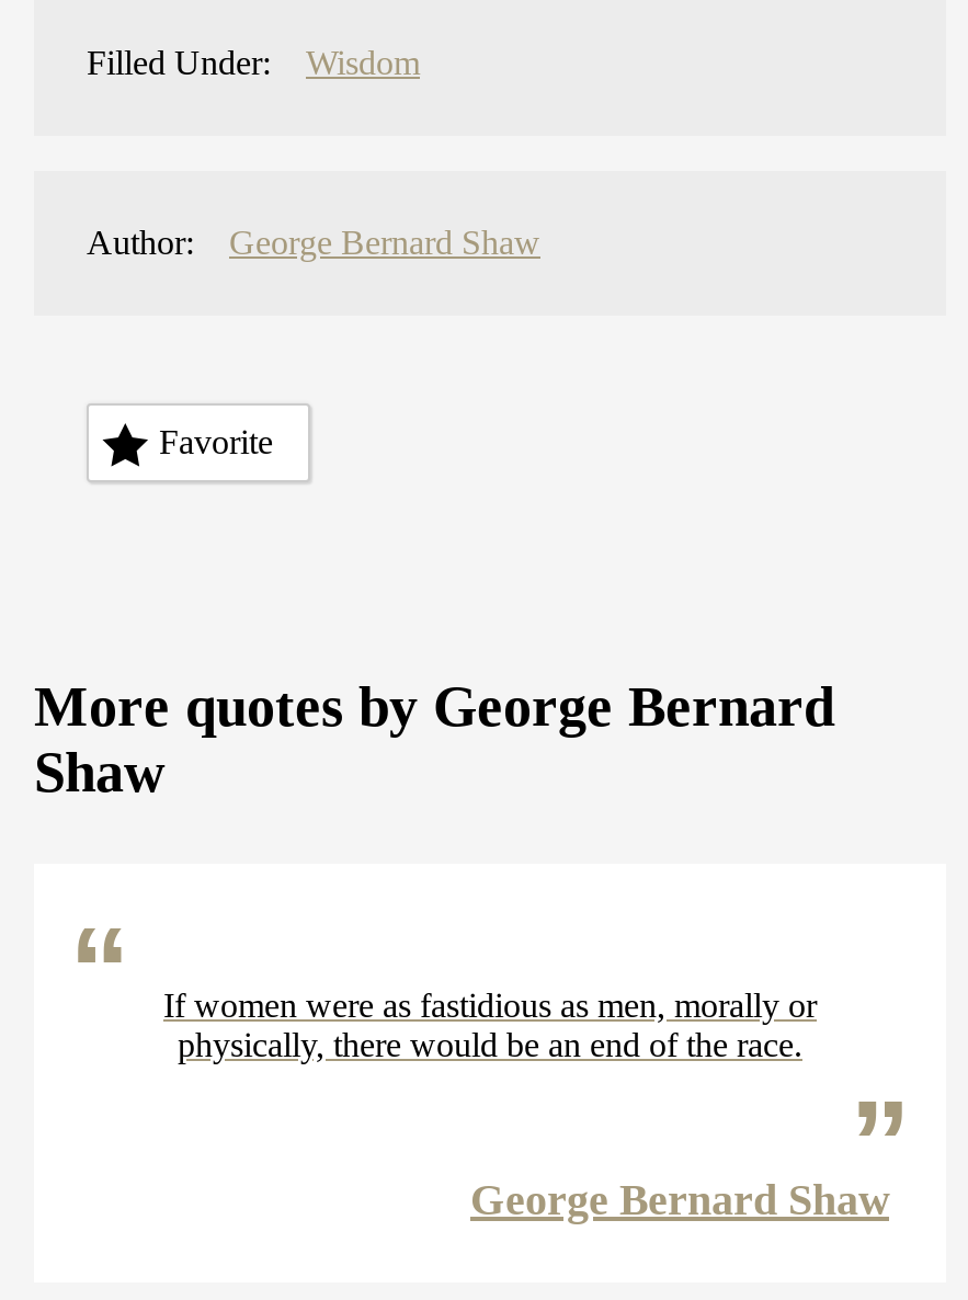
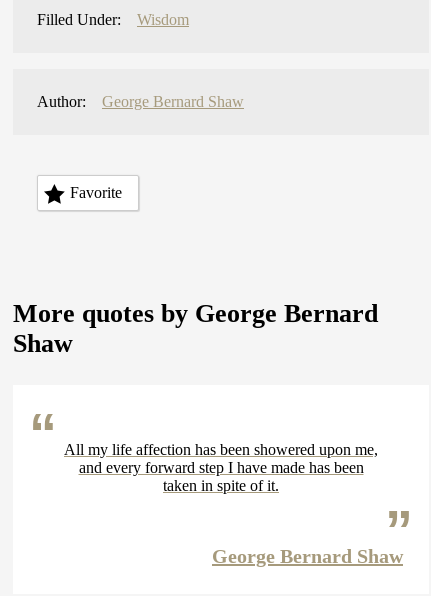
[163,987,817,1063] If women were as fastidious as men, morally or | physically, there would be an end of the race. -> [64,441,378,494] All my life affection has been showered upon me, | and every forward step I have made has been | taken in spite of it.

